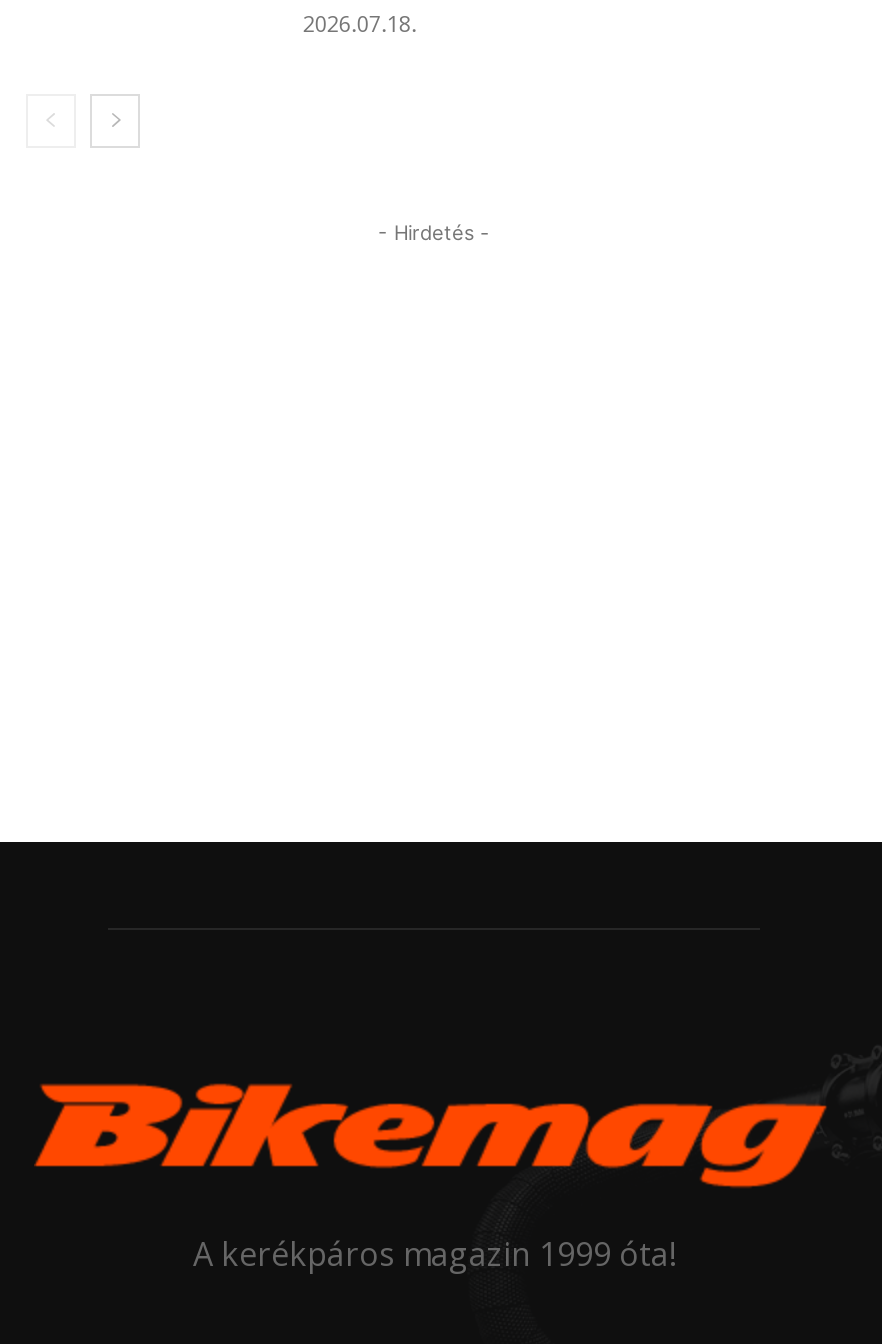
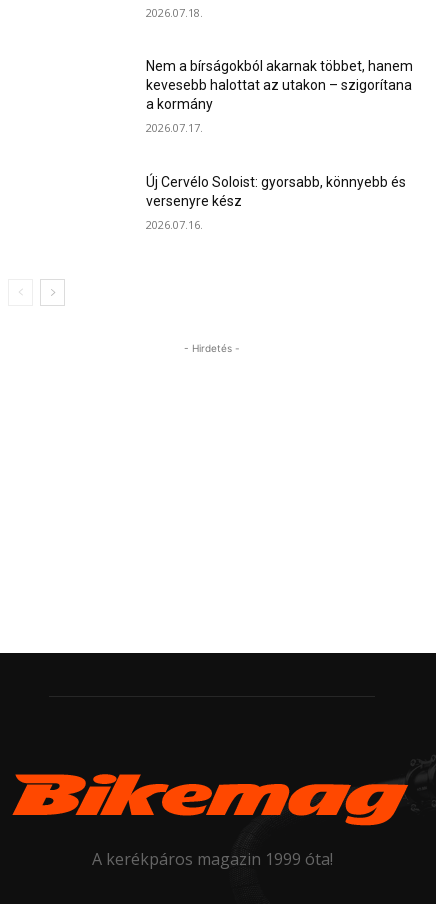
none -> [146,58,413,232] Nem a bírságokból akarnak többet, hanem | kevesebb halottat az utakon – szigorítana | a kormány | 2026.07.17. | Új Cervélo Soloist: gyorsabb, könnyebb és | versenyre kész | 2026.07.16.

